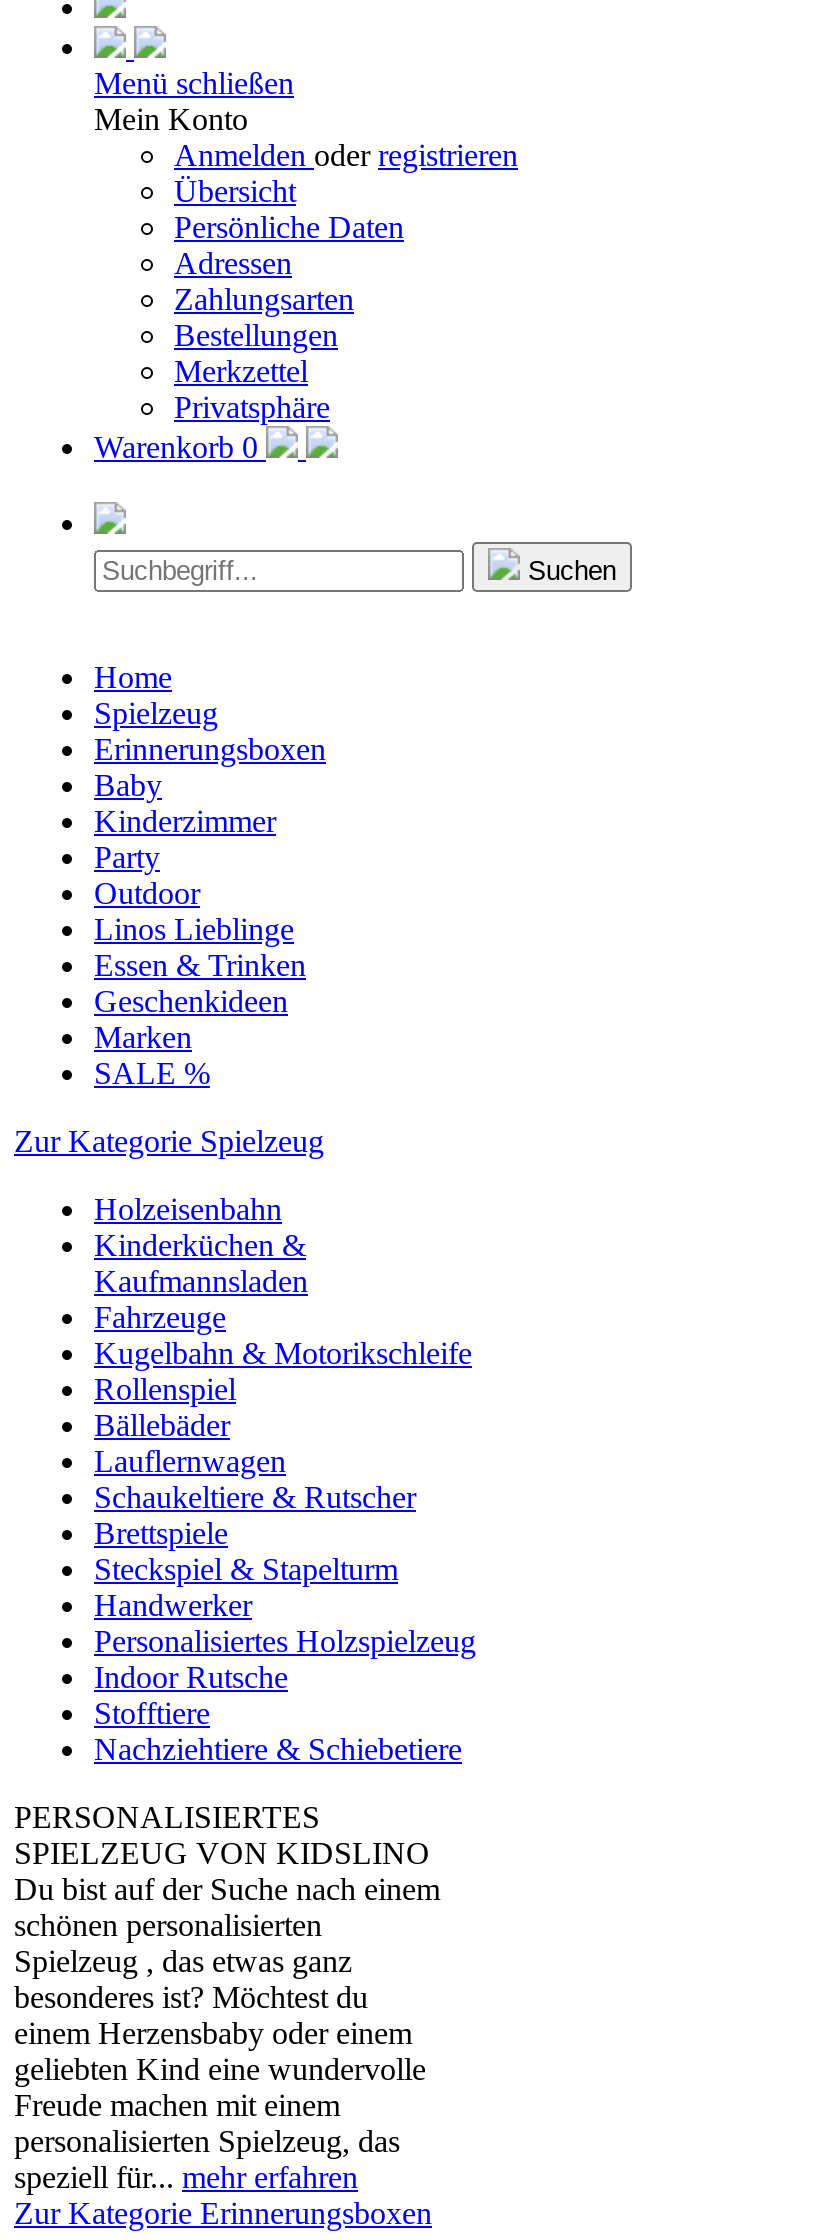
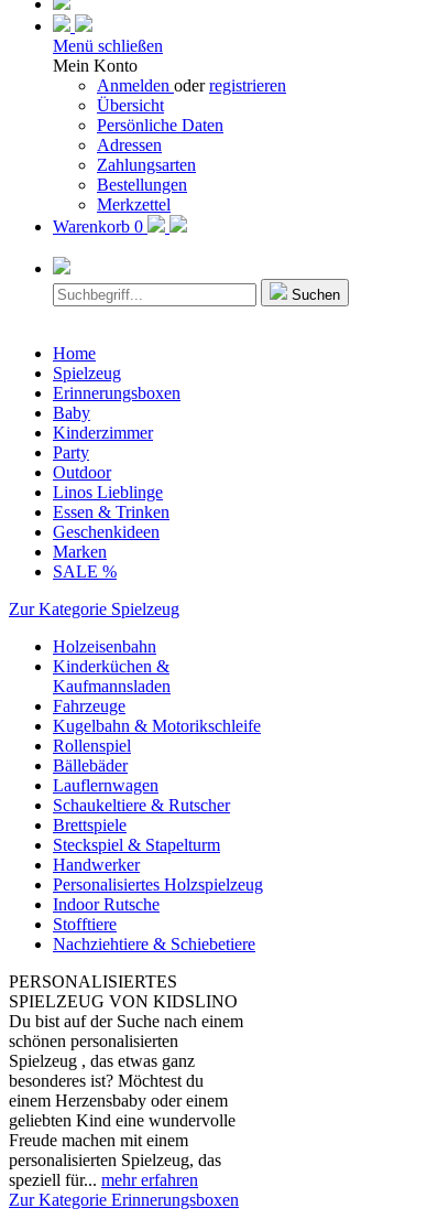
[174,390,330,424] Privatsphäre -> none

